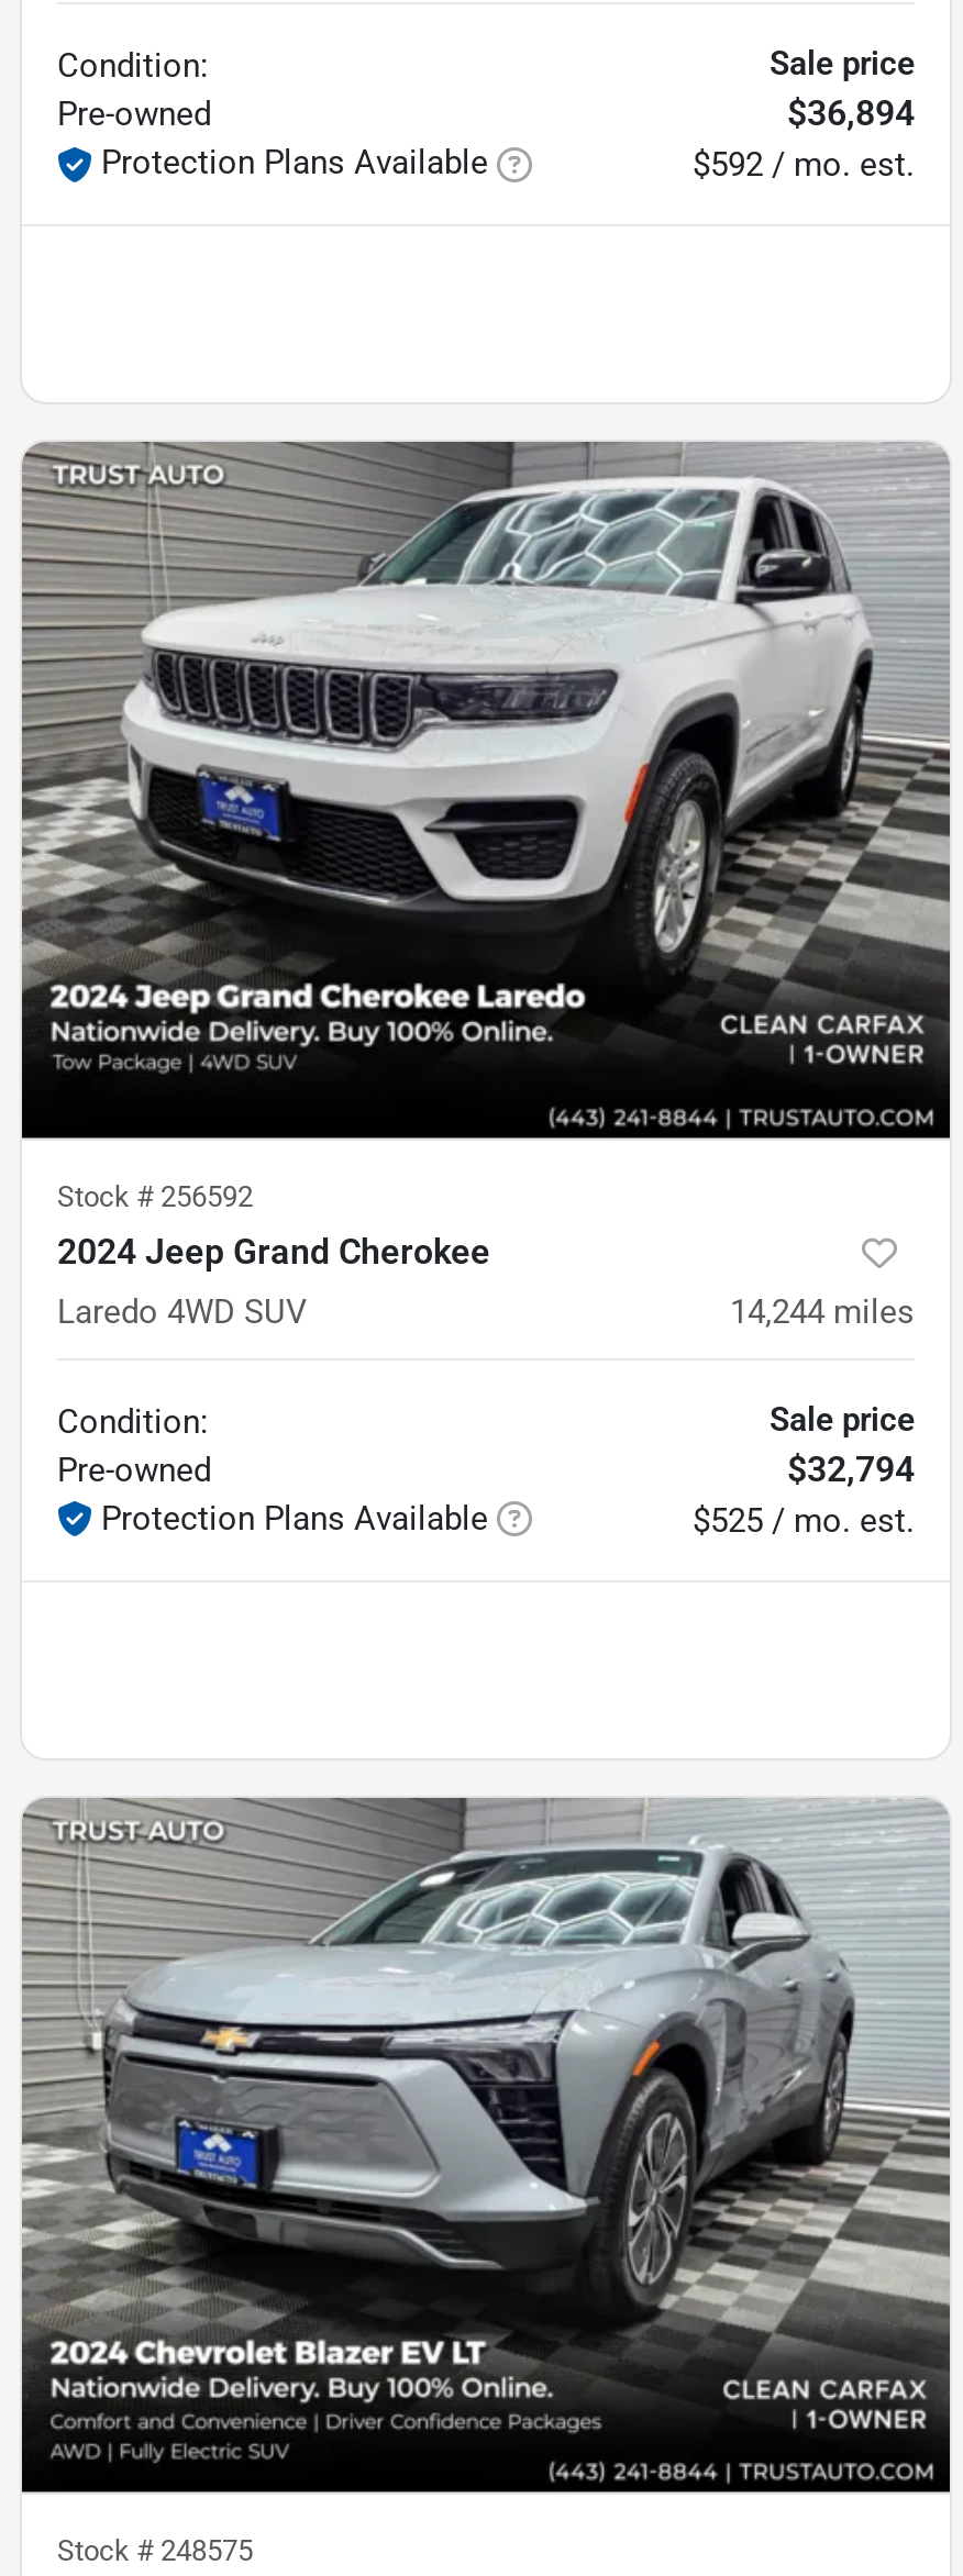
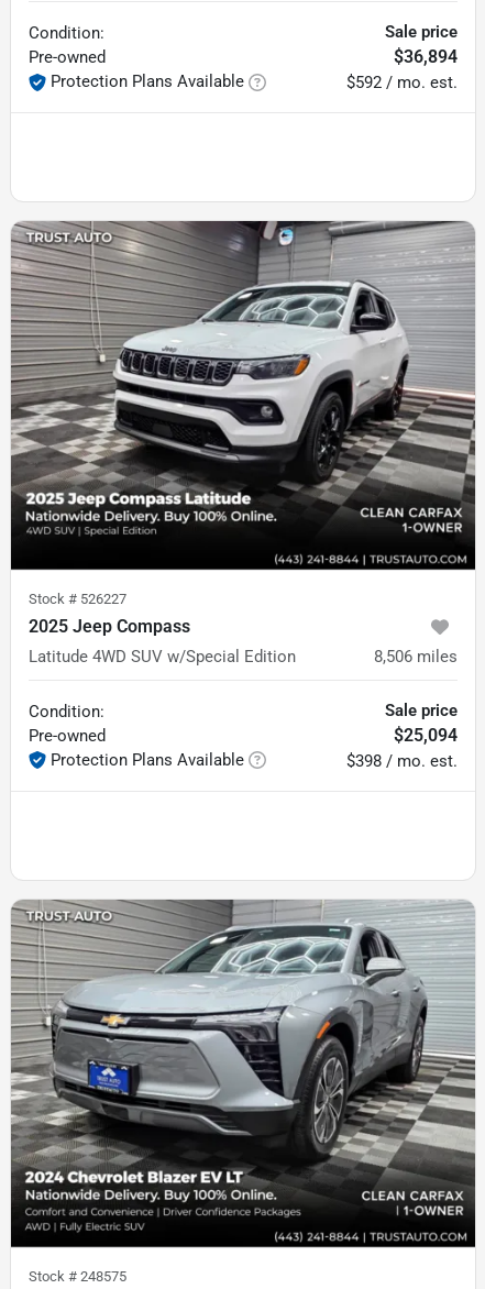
[22,442,952,1075] [image] -> [11,221,475,517] [image]
[57,1179,490,1272] Stock #256592 | 2024 Jeep Grand Cherokee -> [29,590,190,636] Stock #526227 | 2025 Jeep Compass
[57,1291,915,1331] Laredo 4WD SUV | 14,244 miles -> [29,646,458,666] Latitude 4WD SUV w/Special Edition | 8,506 miles
[787,1447,915,1489] $32,794 -> [394,724,458,745] $25,094
[693,1500,915,1540] $525 / mo. est. -> [346,751,458,770] $398 / mo. est.

